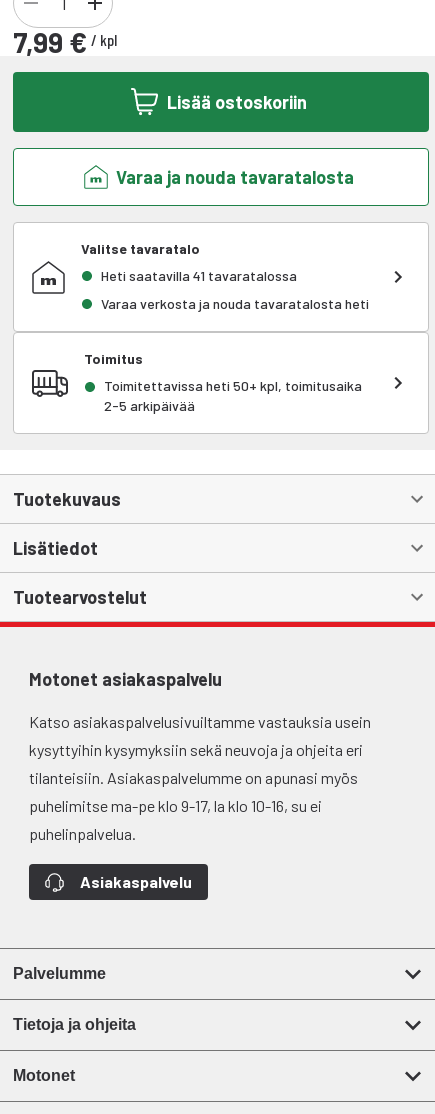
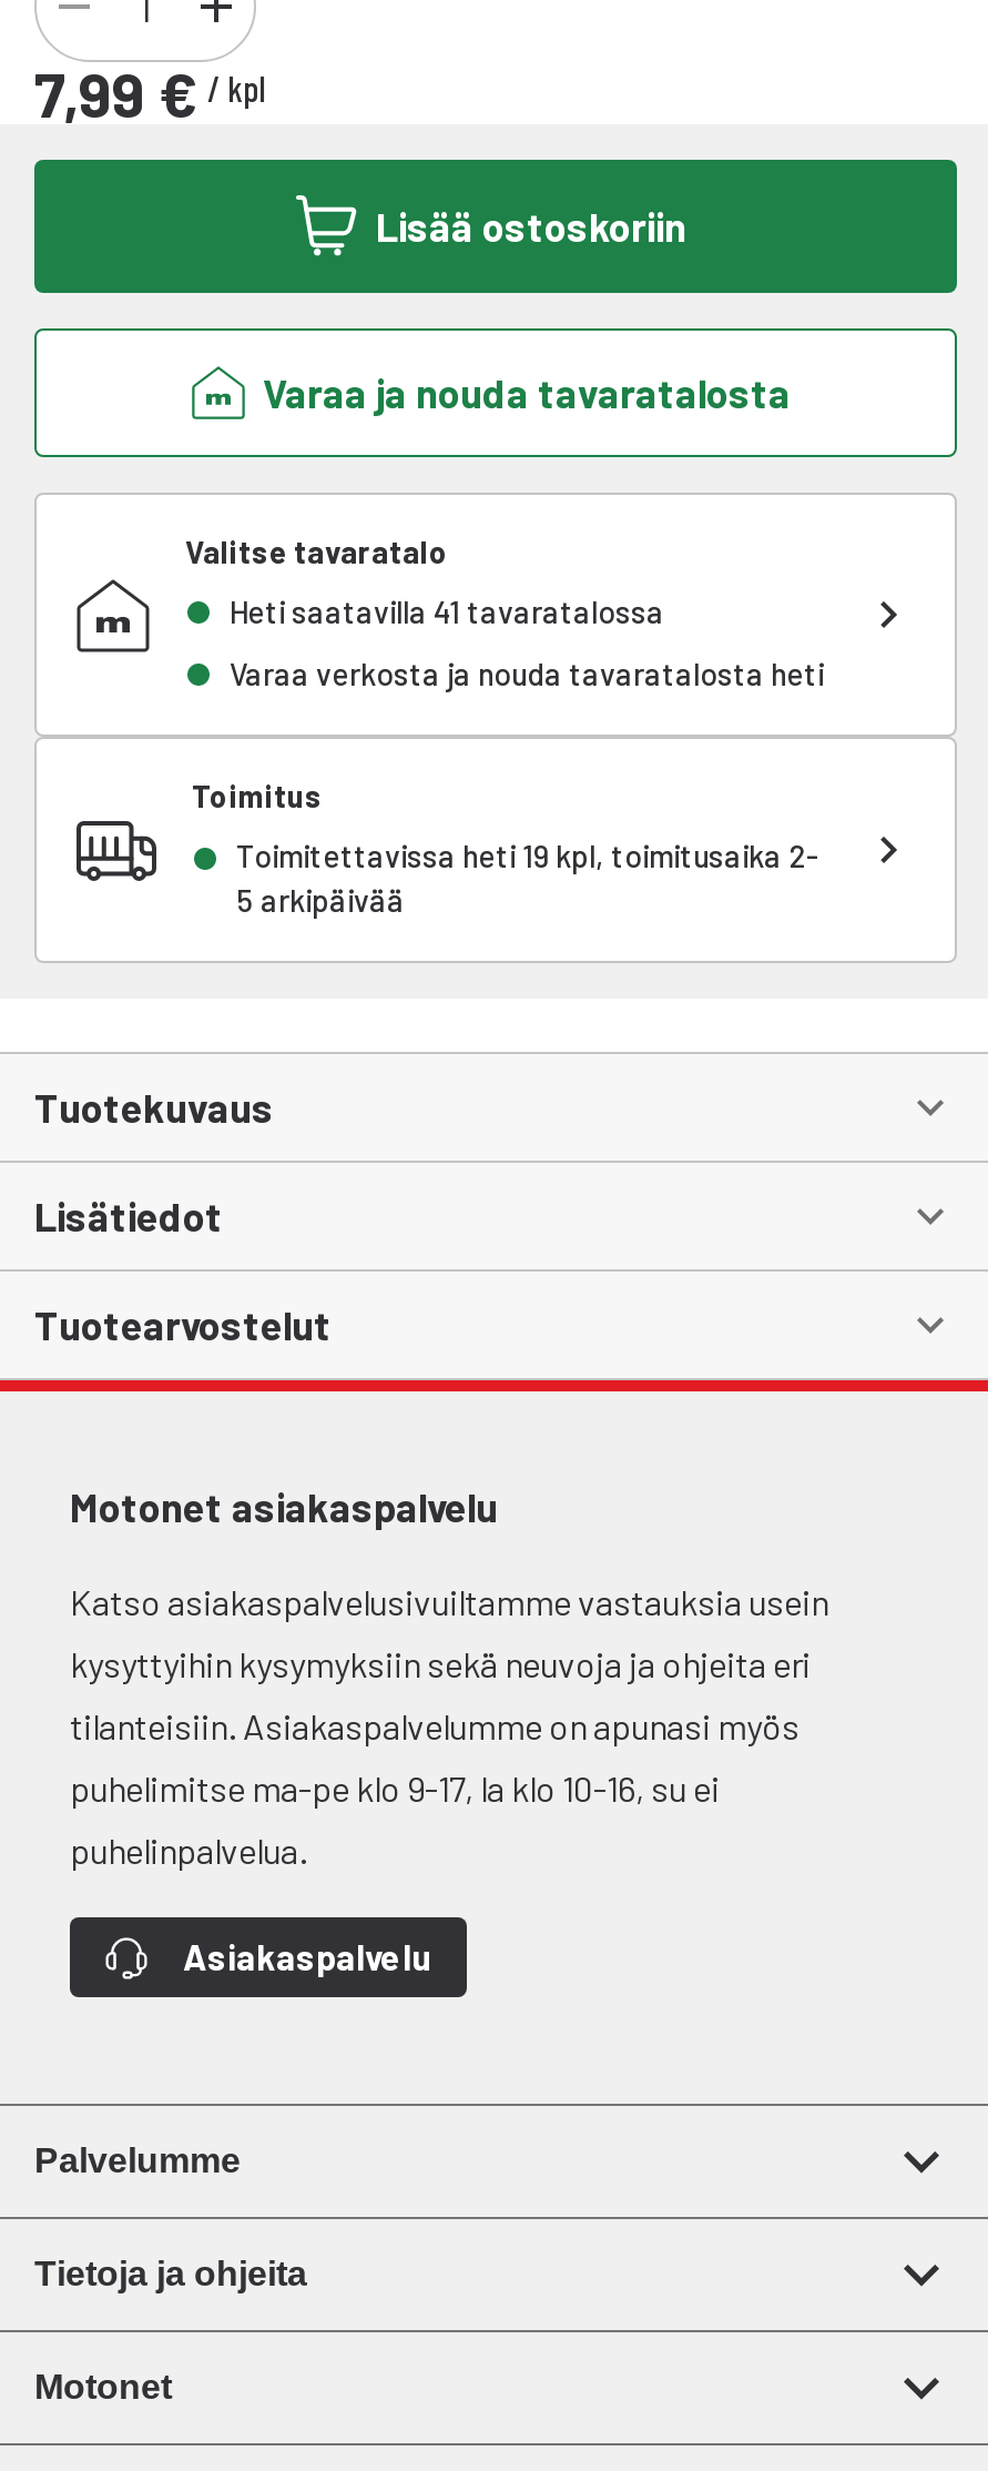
[104,377,362,414] Toimitettavissa heti 50+ kpl, toimitusaika | 2-5 arkipäivää -> [236,837,822,919] Toimitettavissa heti 19 kpl, toimitusaika 2- | 5 arkipäivää

